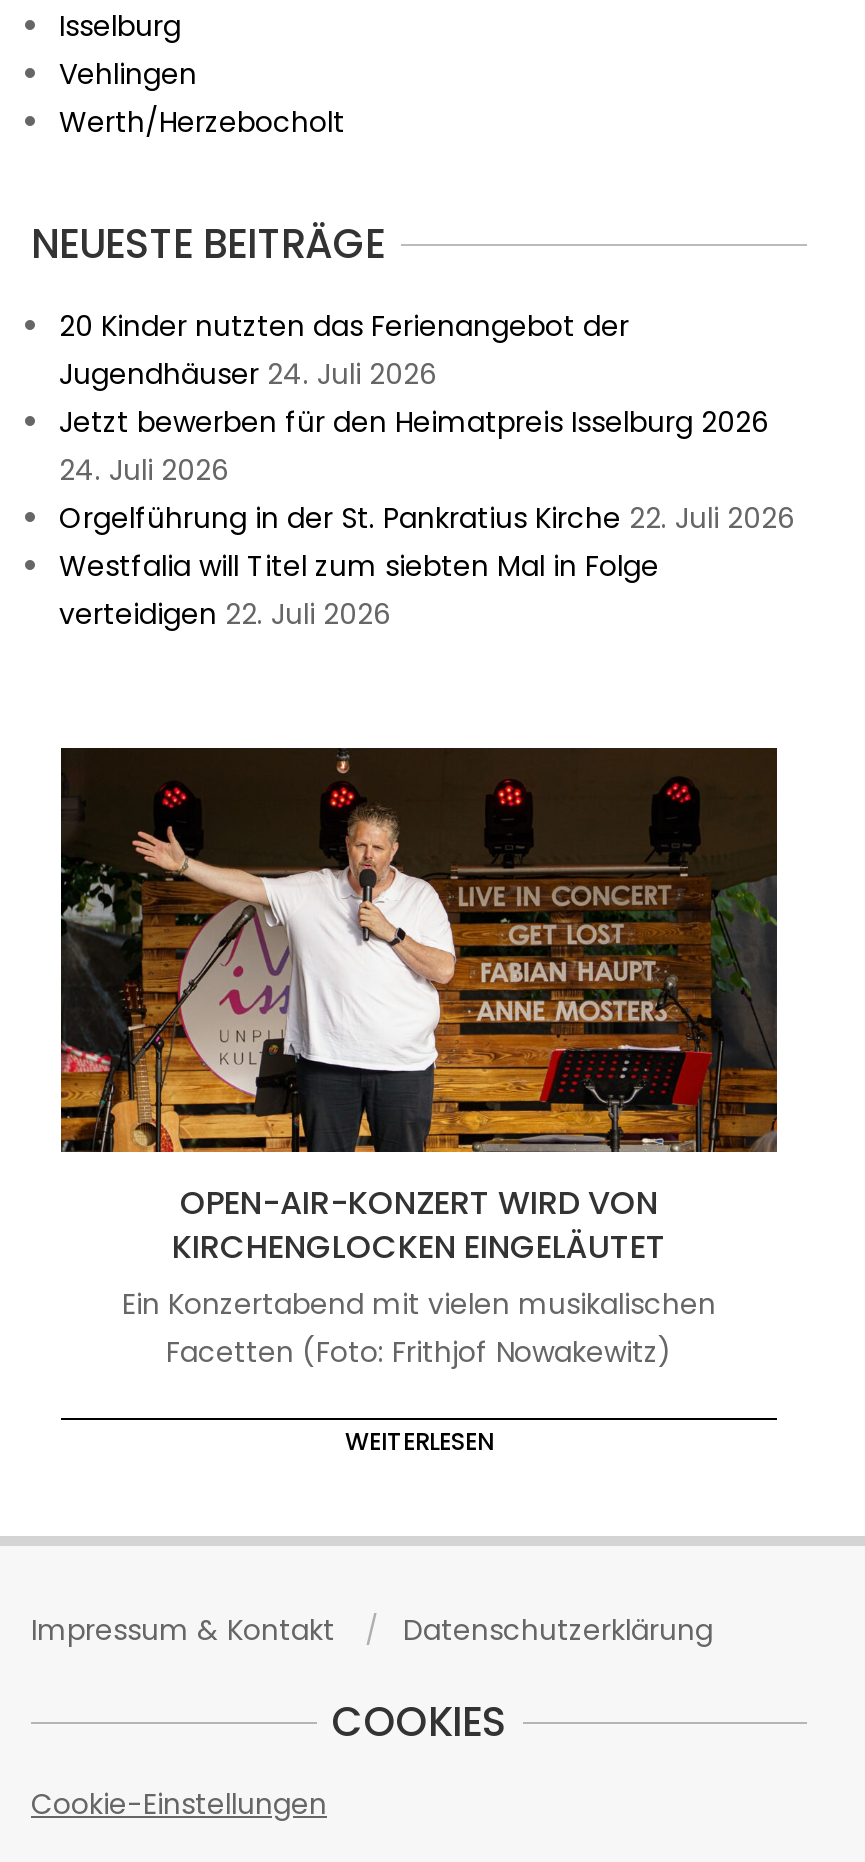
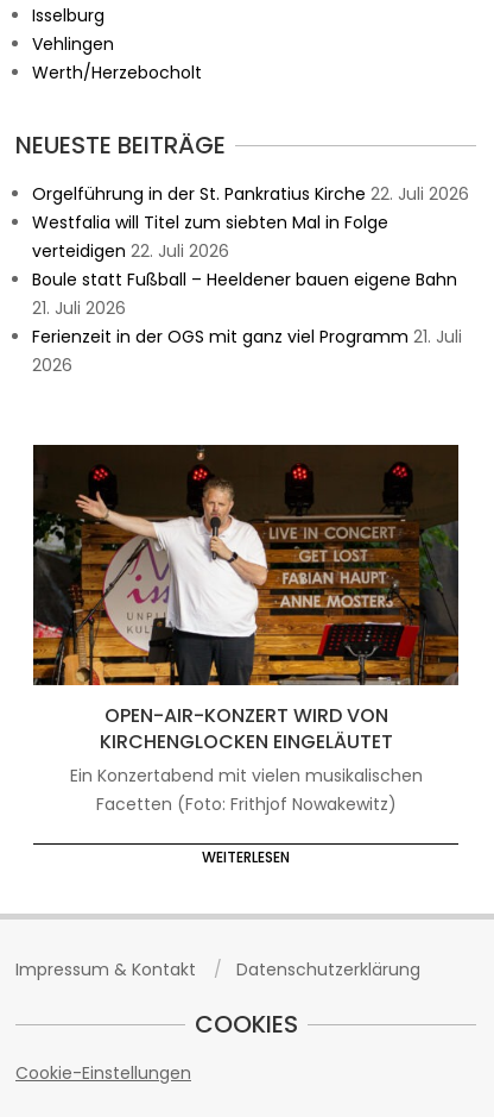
[59,306,769,490] 20 Kinder nutzten das Ferienangebot der | Jugendhäuser 24. Juli 2026 | Jetzt bewerben für den Heimatpreis Isselburg 2026 | 24. Juli 2026 -> none
moved [59,498,795,634] -> [32,182,469,263]: Orgelführung in der St. Pankratius Kirche 22. Juli 2026 | Westfalia will Titel zum siebten Mal in Folge | verteidigen 22. Juli 2026
none -> [32,268,462,377] Boule statt Fußball – Heeldener bauen eigene Bahn | 21. Juli 2026 | Ferienzeit in der OGS mit ganz viel Programm 21. Juli | 2026

